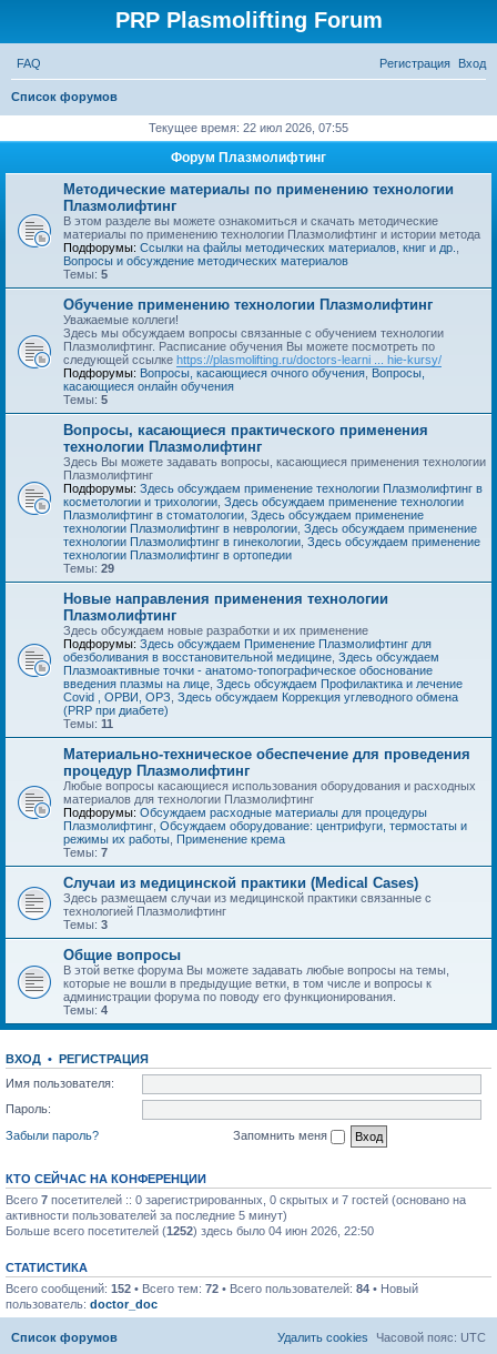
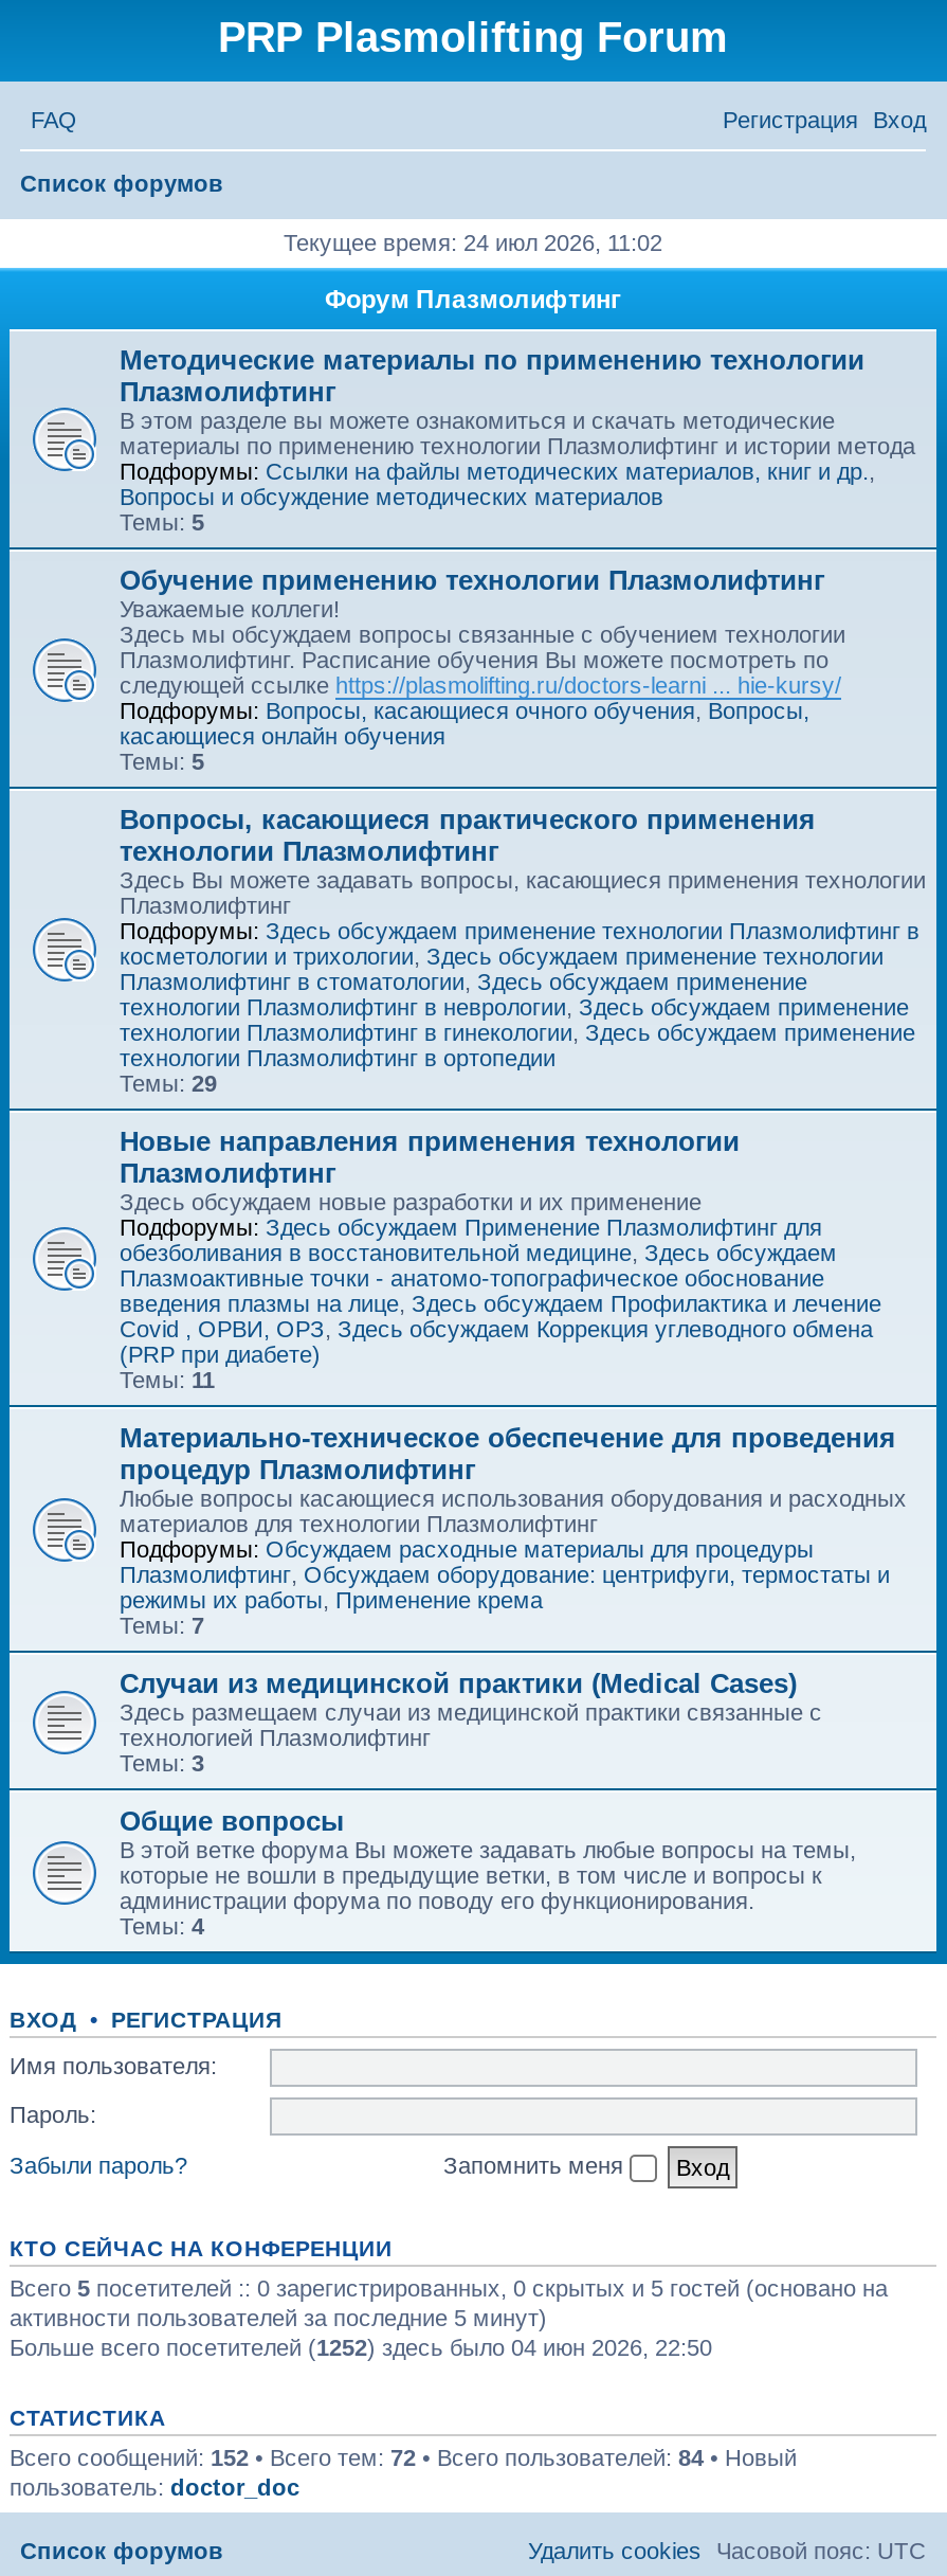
[149,121,348,134] Текущее время: 22 июл 2026, 07:55 -> [284,230,662,255] Текущее время: 24 июл 2026, 11:02
[6,1193,466,1206] Всего 7 посетителей :: 0 зарегистрированных, 0 скрытых и 7 гостей (основано на -> [10,2274,888,2300] Всего 5 посетителей :: 0 зарегистрированных, 0 скрытых и 5 гостей (основано на

